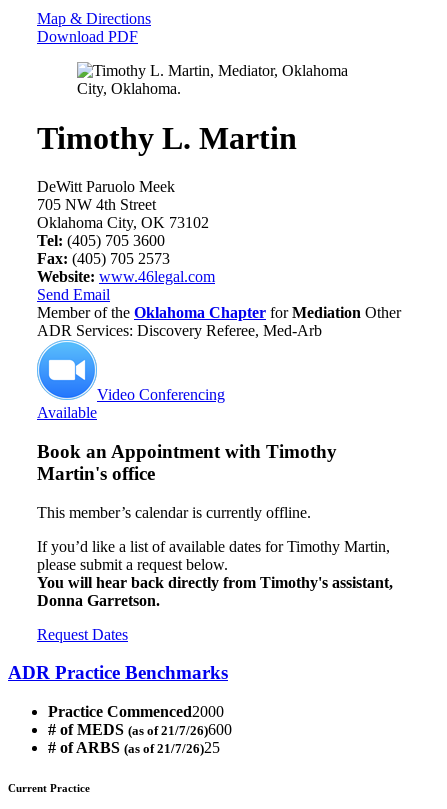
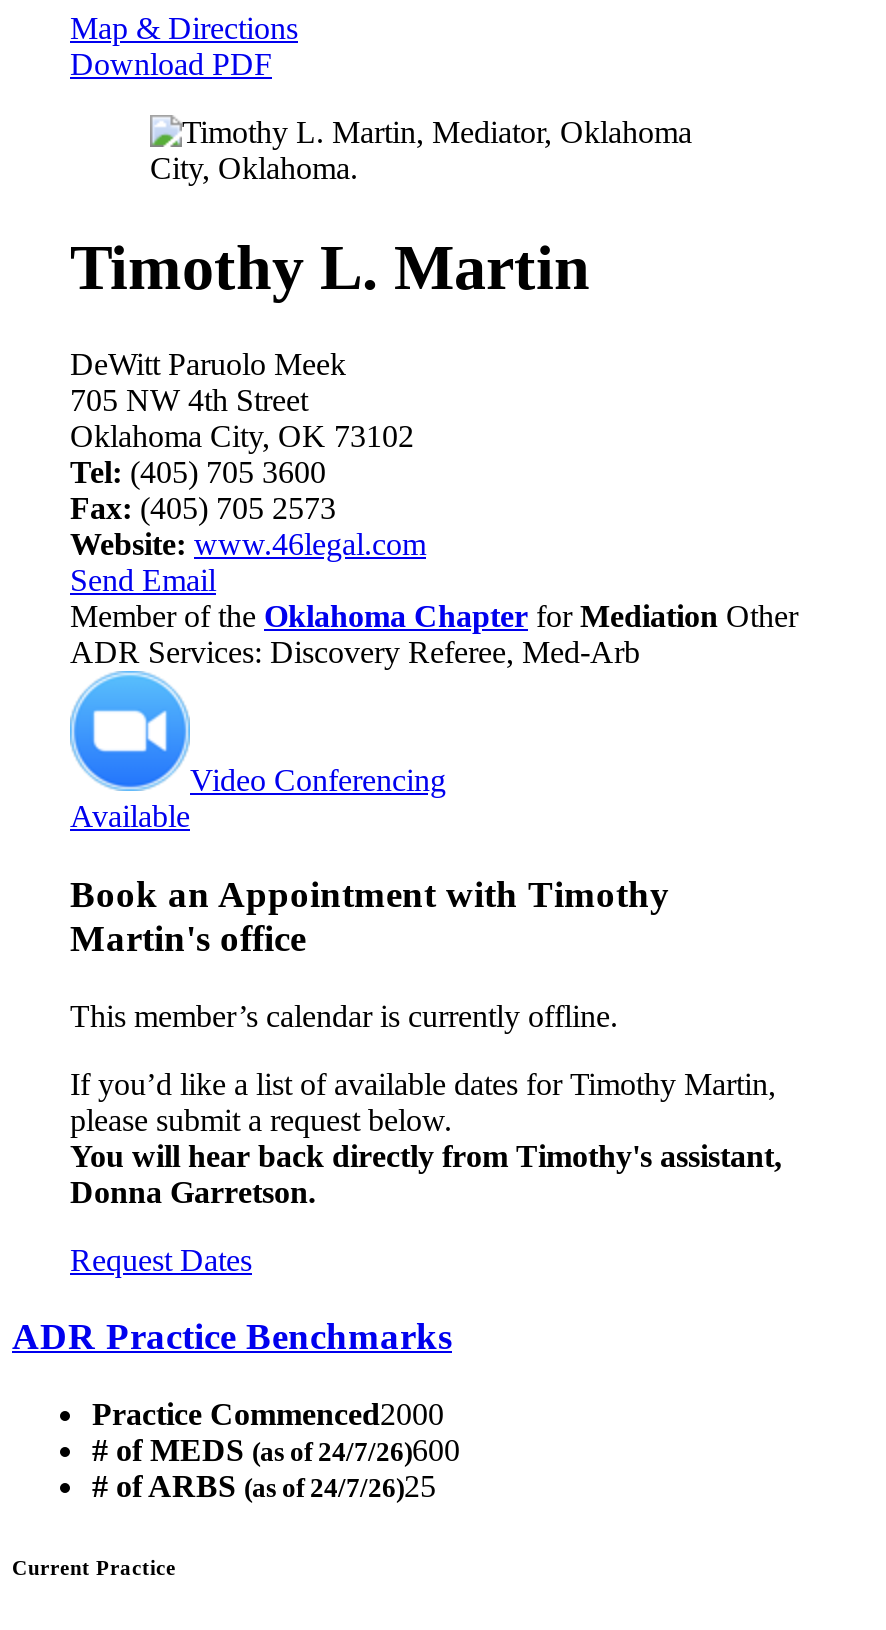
[48,721,232,738] # of MEDS (as of 21/7/26)600 -> [92,1433,460,1467] # of MEDS (as of 24/7/26)600
[48,739,220,756] # of ARBS (as of 21/7/26)25 -> [92,1469,436,1503] # of ARBS (as of 24/7/26)25

